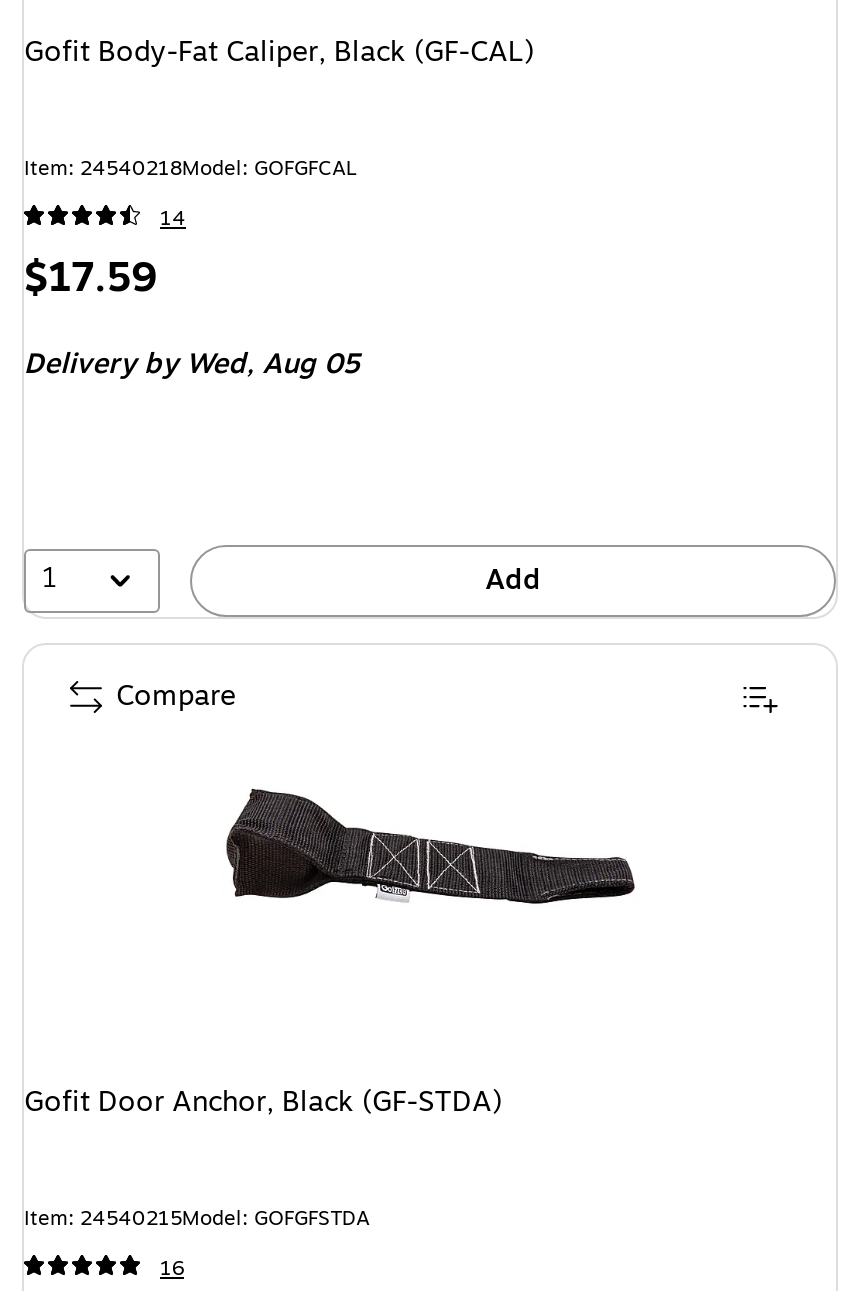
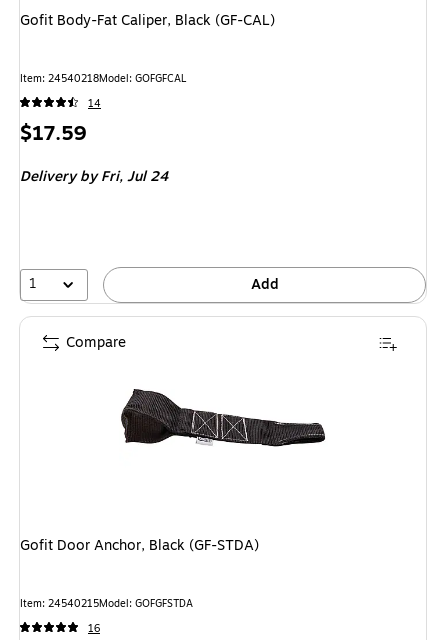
[24,343,360,385] Deliveryby Wed, Aug 05 -> [20,166,168,187] Delivery by Fri,Jul 24

